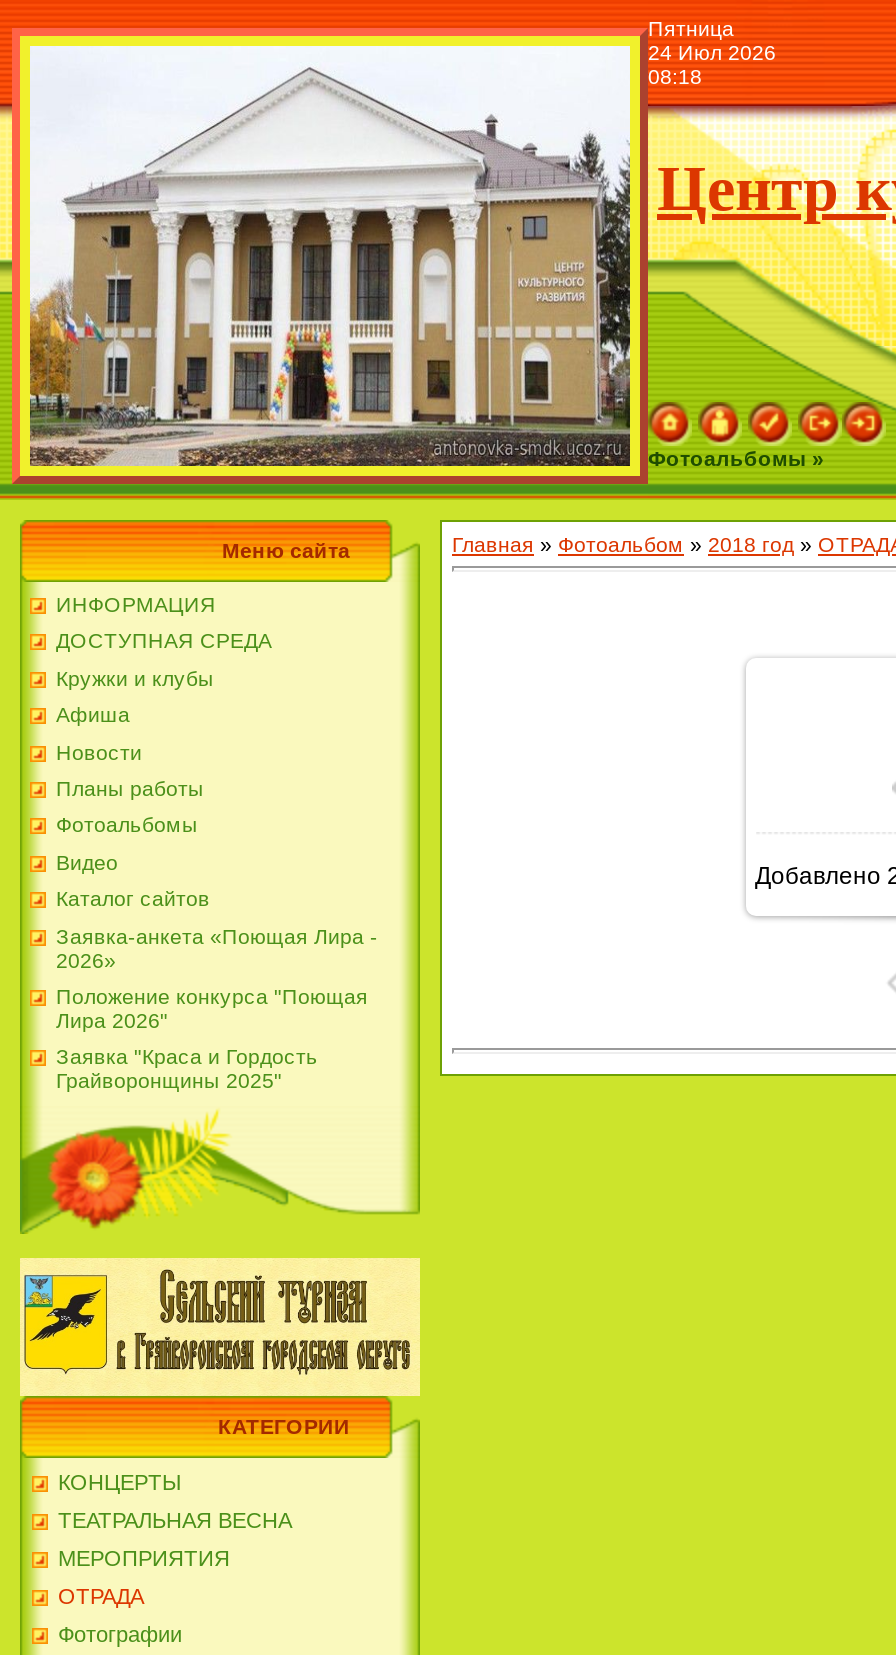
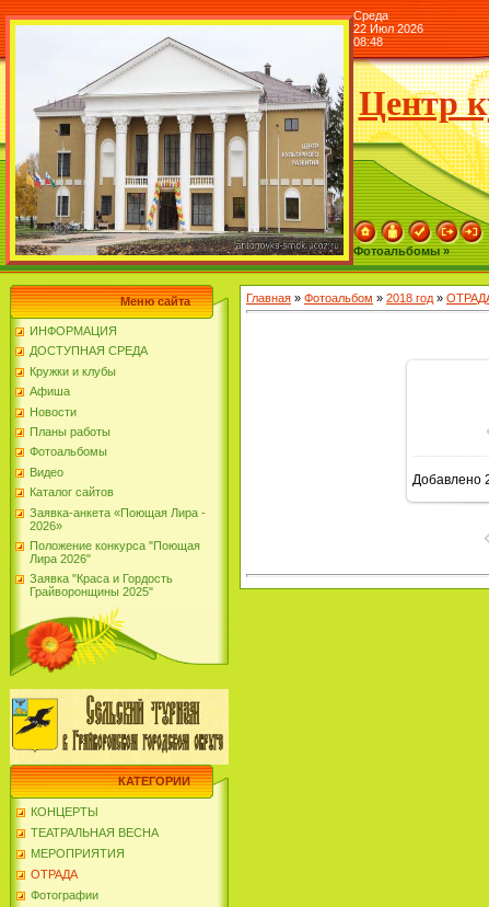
[648,16,776,88] Пятница | 24 Июл 2026 | 08:18 -> [353,9,423,48] Среда | 22 Июл 2026 | 08:48

